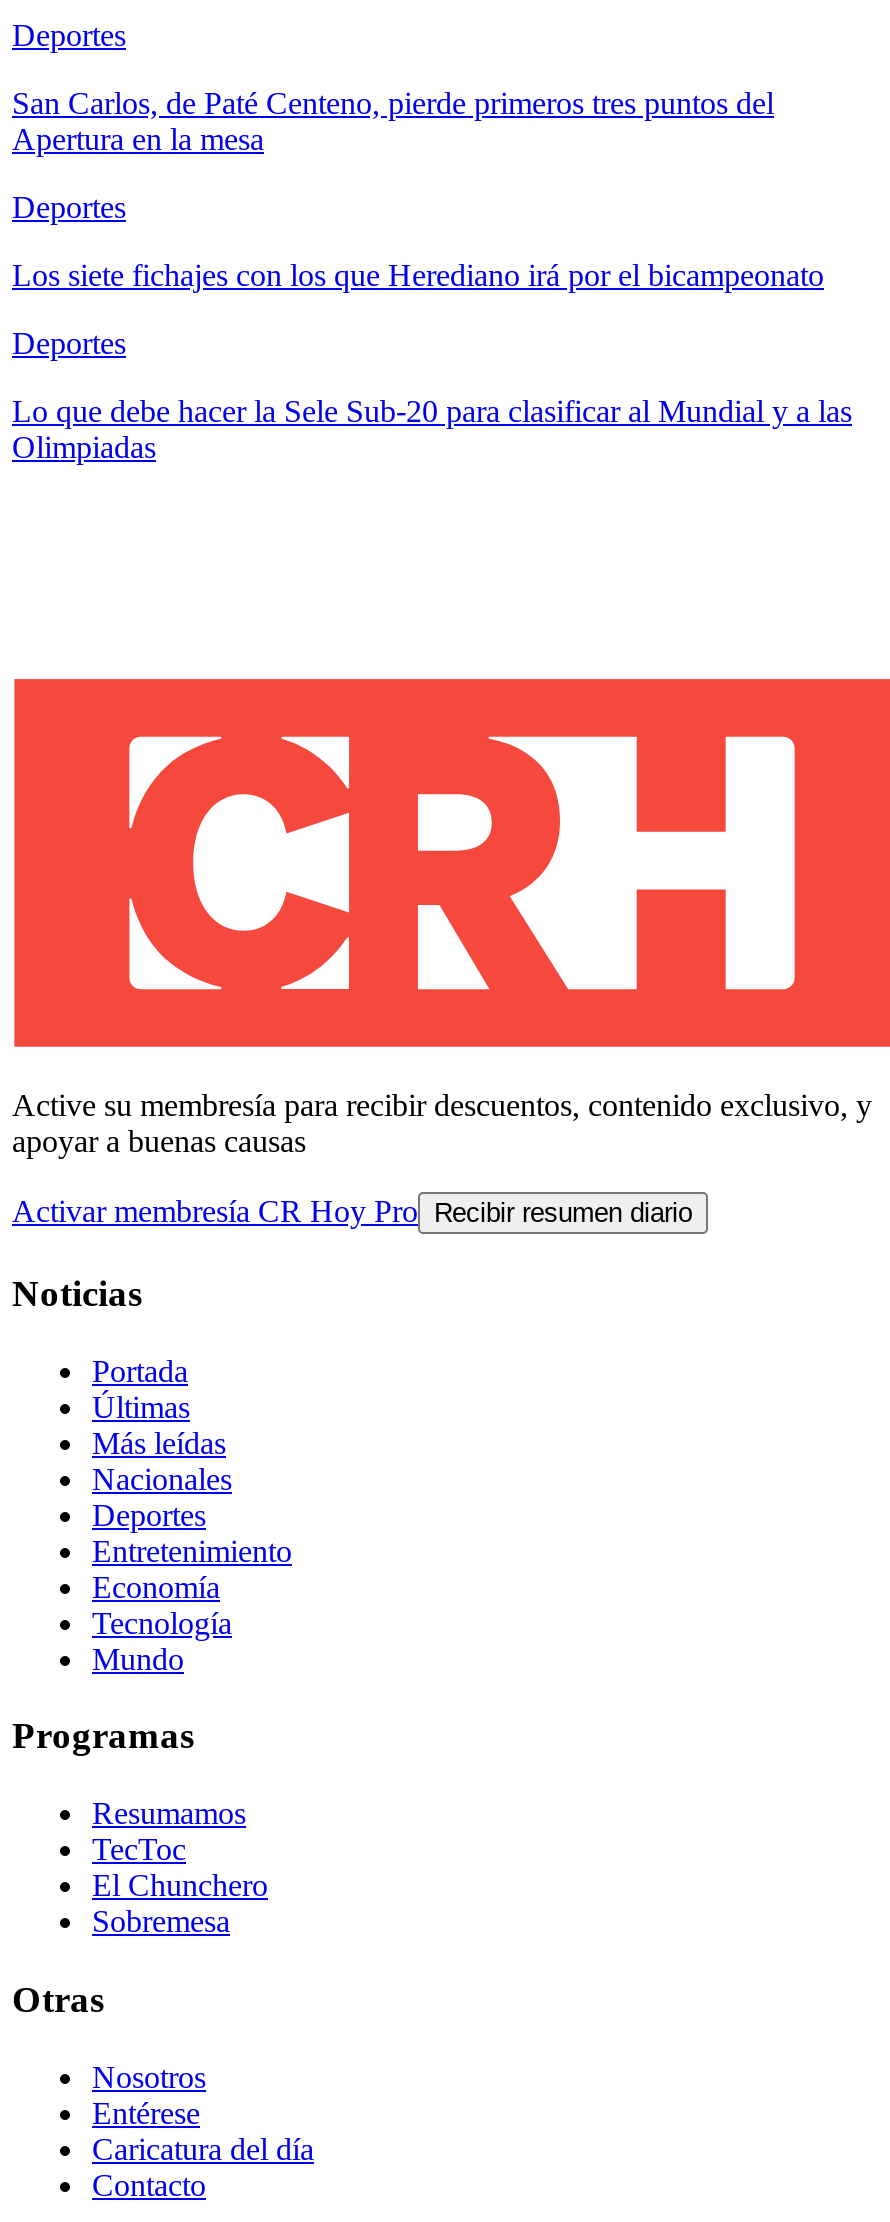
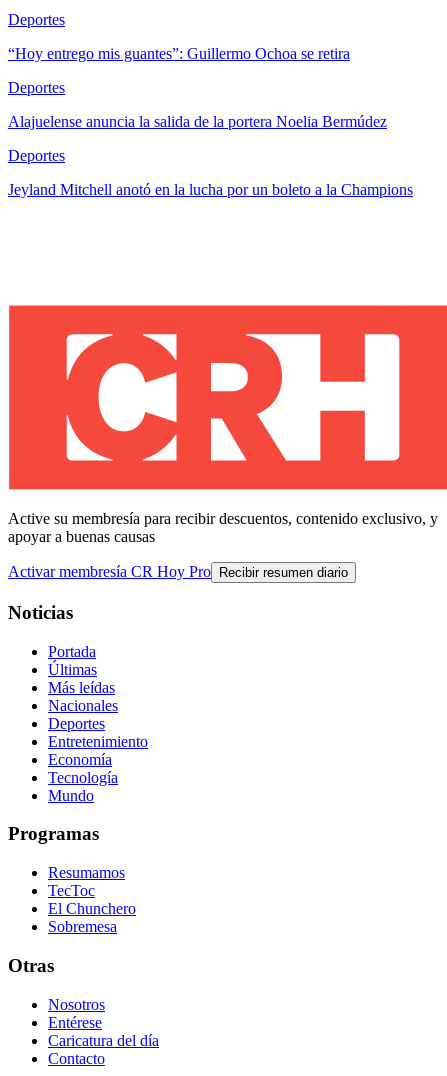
[12,86,774,156] San Carlos, de Paté Centeno, pierde primeros tres puntos del | Apertura en la mesa -> [8,45,350,62] “Hoy entrego mis guantes”: Guillermo Ochoa se retira
[12,258,824,292] Los siete fichajes con los que Herediano irá por el bicampeonato -> [8,113,387,130] Alajuelense anuncia la salida de la portera Noelia Bermúdez
[12,394,852,464] Lo que debe hacer la Sele Sub-20 para clasificar al Mundial y a las | Olimpiadas -> [8,181,413,198] Jeyland Mitchell anotó en la lucha por un boleto a la Champions

